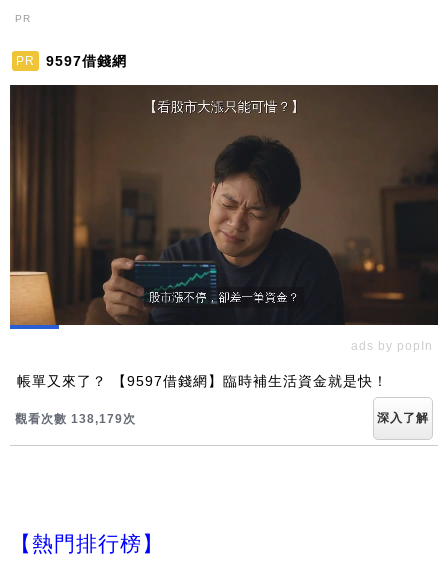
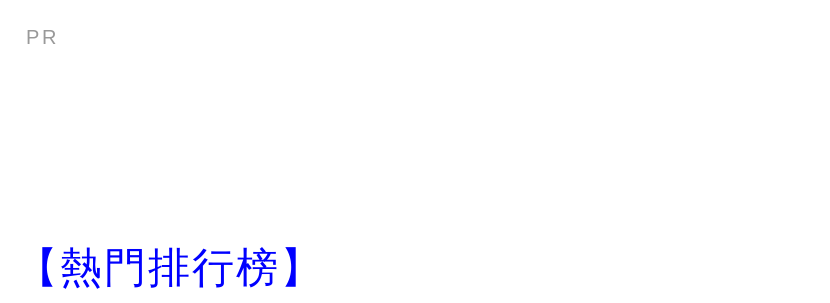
[16,53,127,69] PR | 9597借錢網 -> none
[9,84,439,426] [image] | ads by popIn | 帳單又來了？ 【9597借錢網】臨時補生活資金就是快！ | 觀看次數 138,179次 | 深入了解 -> none

